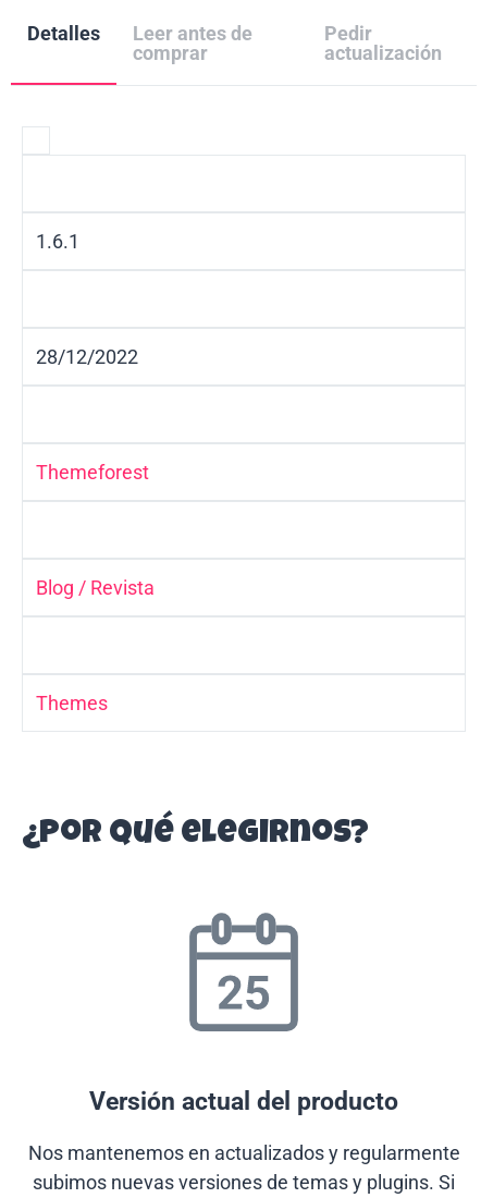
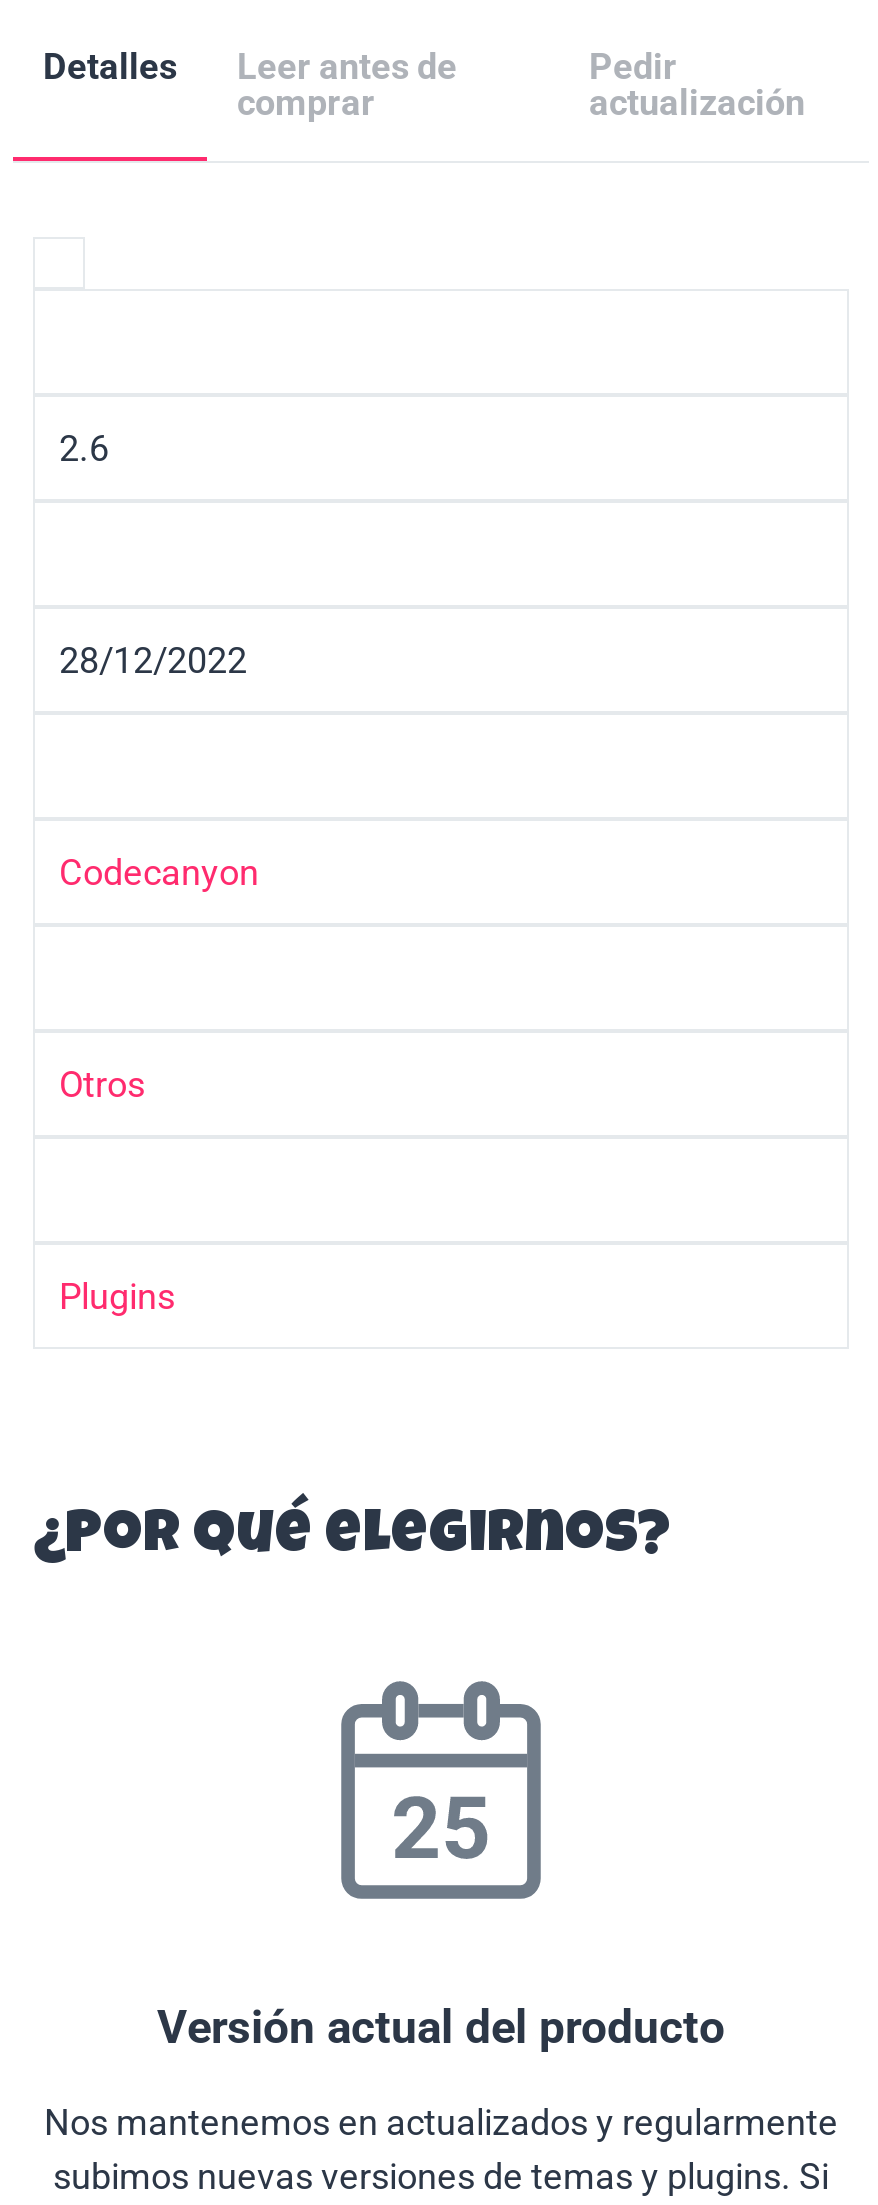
[36,229,79,252] 1.6.1 -> [59,426,109,468] 2.6
[36,460,149,483] Themeforest -> [59,850,259,892] Codecanyon
[36,576,155,599] Blog / Revista -> [59,1062,145,1104] Otros
[36,691,108,714] Themes -> [59,1274,175,1316] Plugins

